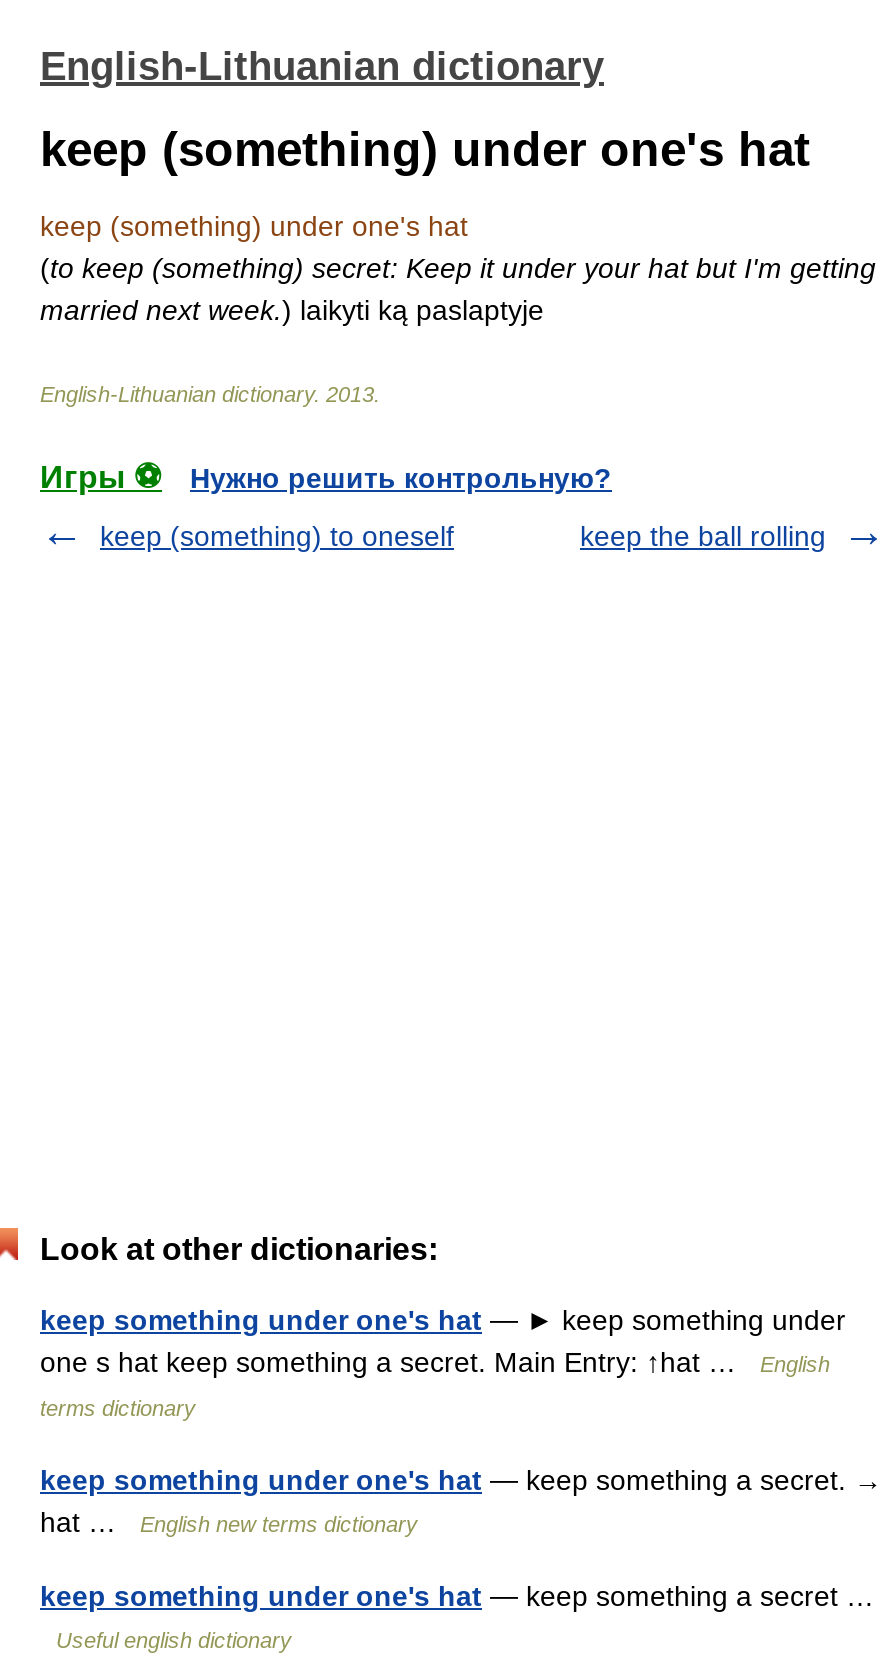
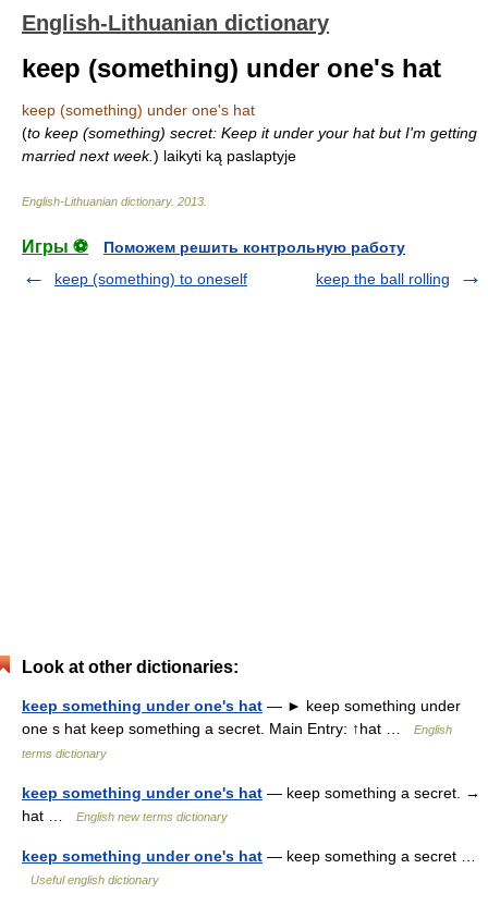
[190,462,612,494] Нужно решить контрольную? -> [103,238,405,256] Поможем решить контрольную работу

